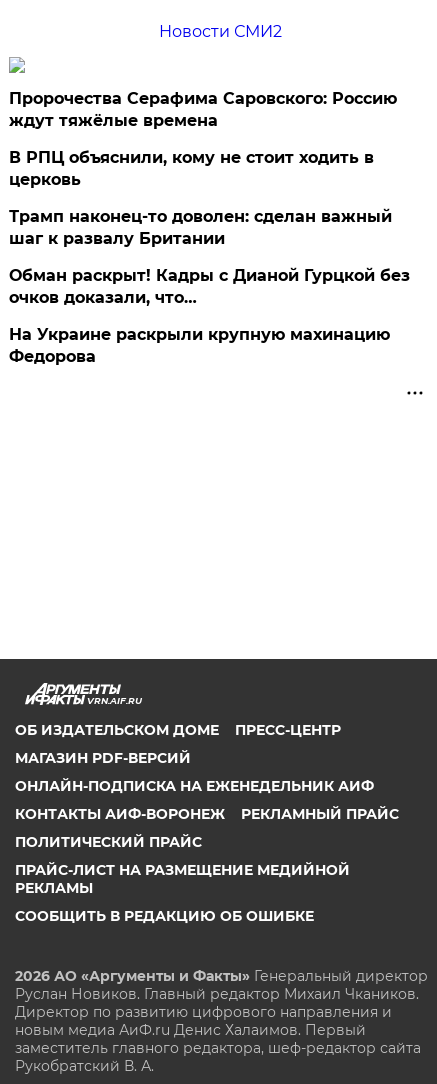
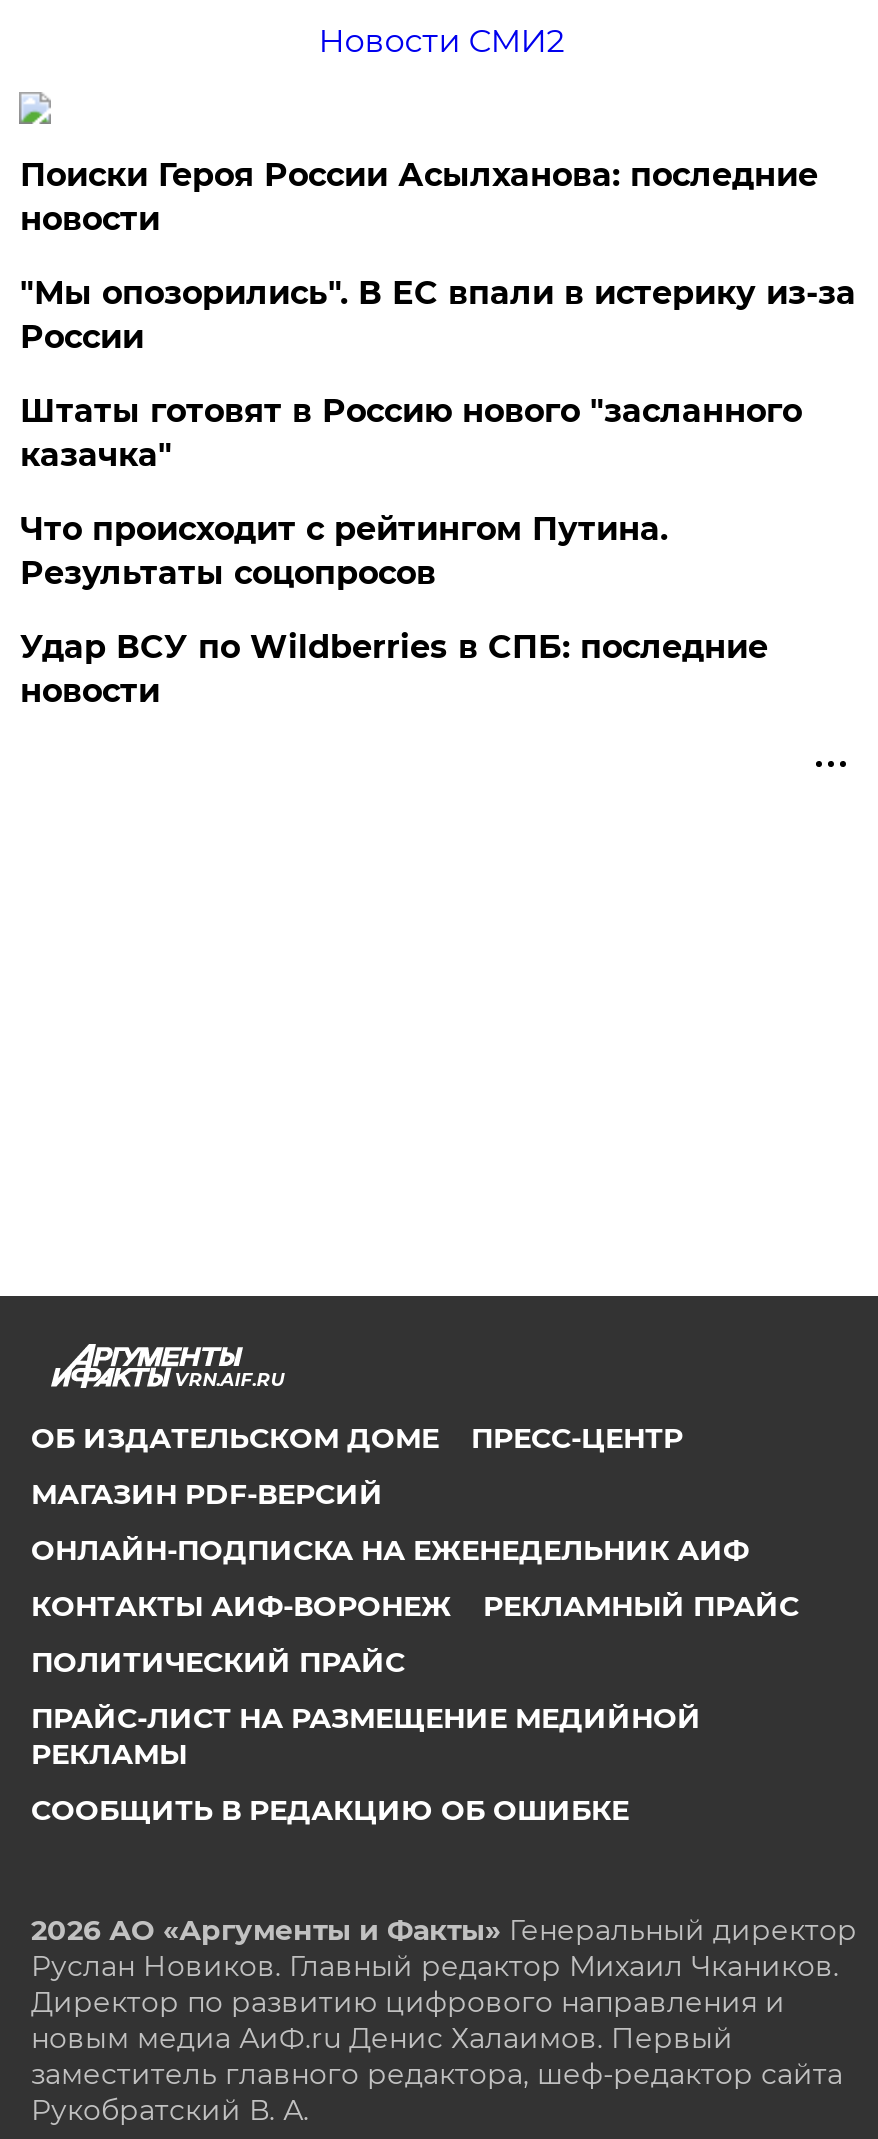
[9,89,397,130] Пророчества Серафима Саровского: Россию | ждут тяжёлые времена -> [20,156,818,238] Поиски Героя России Асылханова: последние | новости
[9,148,374,189] В РПЦ объяснили, кому не стоит ходить в | церковь -> [20,274,856,356] "Мы опозорились". В ЕС впали в истерику из-за | России
[9,207,392,248] Трамп наконец-то доволен: сделан важный | шаг к развалу Британии -> [20,392,802,474] Штаты готовят в Россию нового "засланного | казачка"
[9,266,410,307] Обман раскрыт! Кадры с Дианой Гурцкой без | очков доказали, что… -> [20,510,668,592] Что происходит с рейтингом Путина. | Результаты соцопросов
[9,325,390,366] На Украине раскрыли крупную махинацию | Федорова -> [20,628,768,710] Удар ВСУ по Wildberries в СПБ: последние | новости

